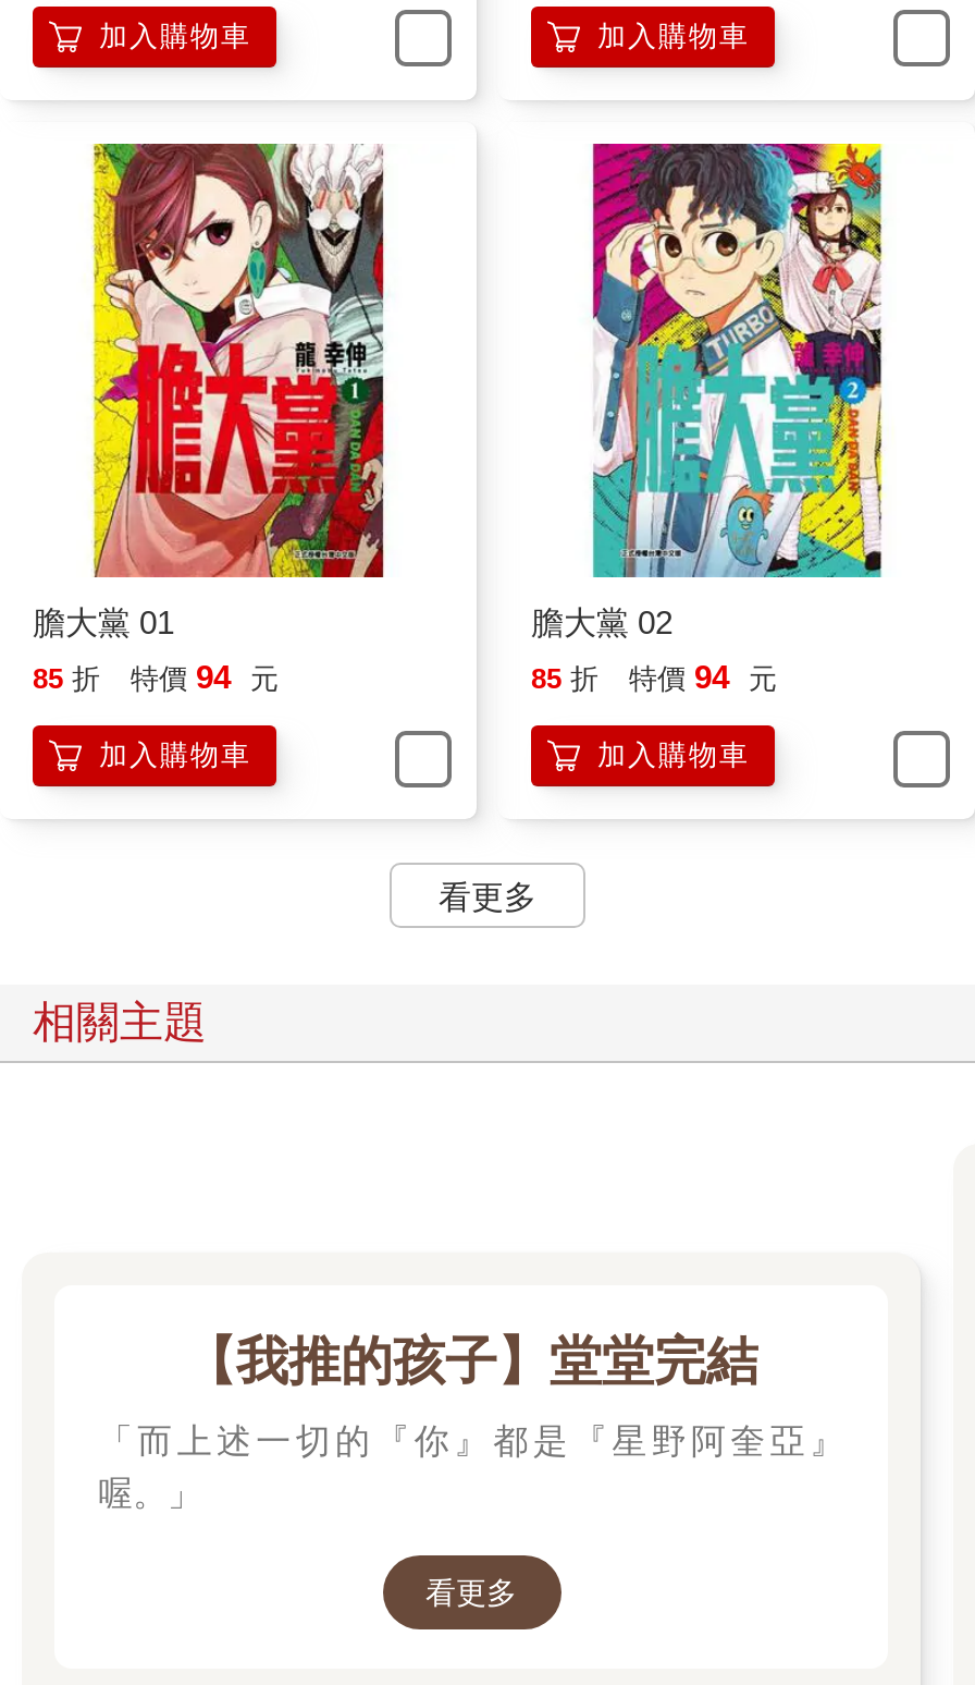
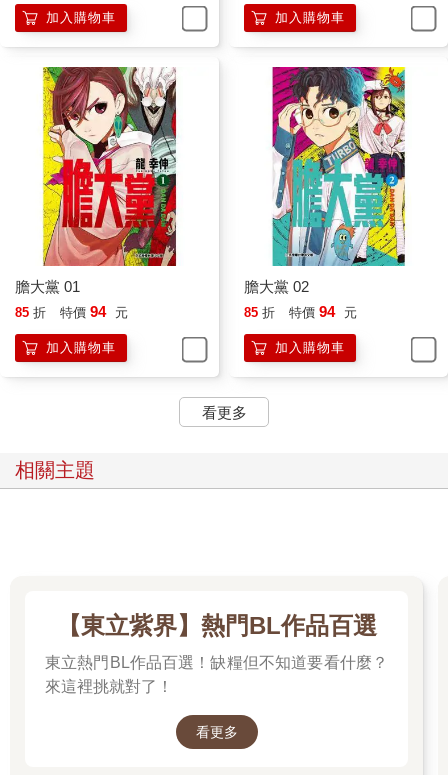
[184,1331,758,1389] 【我推的孩子】堂堂完結 -> [56,612,376,639] 【東立紫界】熱門BL作品百選
[98,1422,844,1511] 「而上述一切的『你』都是『星野阿奎亞』 | 喔。」 -> [45,654,388,695] 東立熱門BL作品百選！缺糧但不知道要看什麼？ | 來這裡挑就對了！

